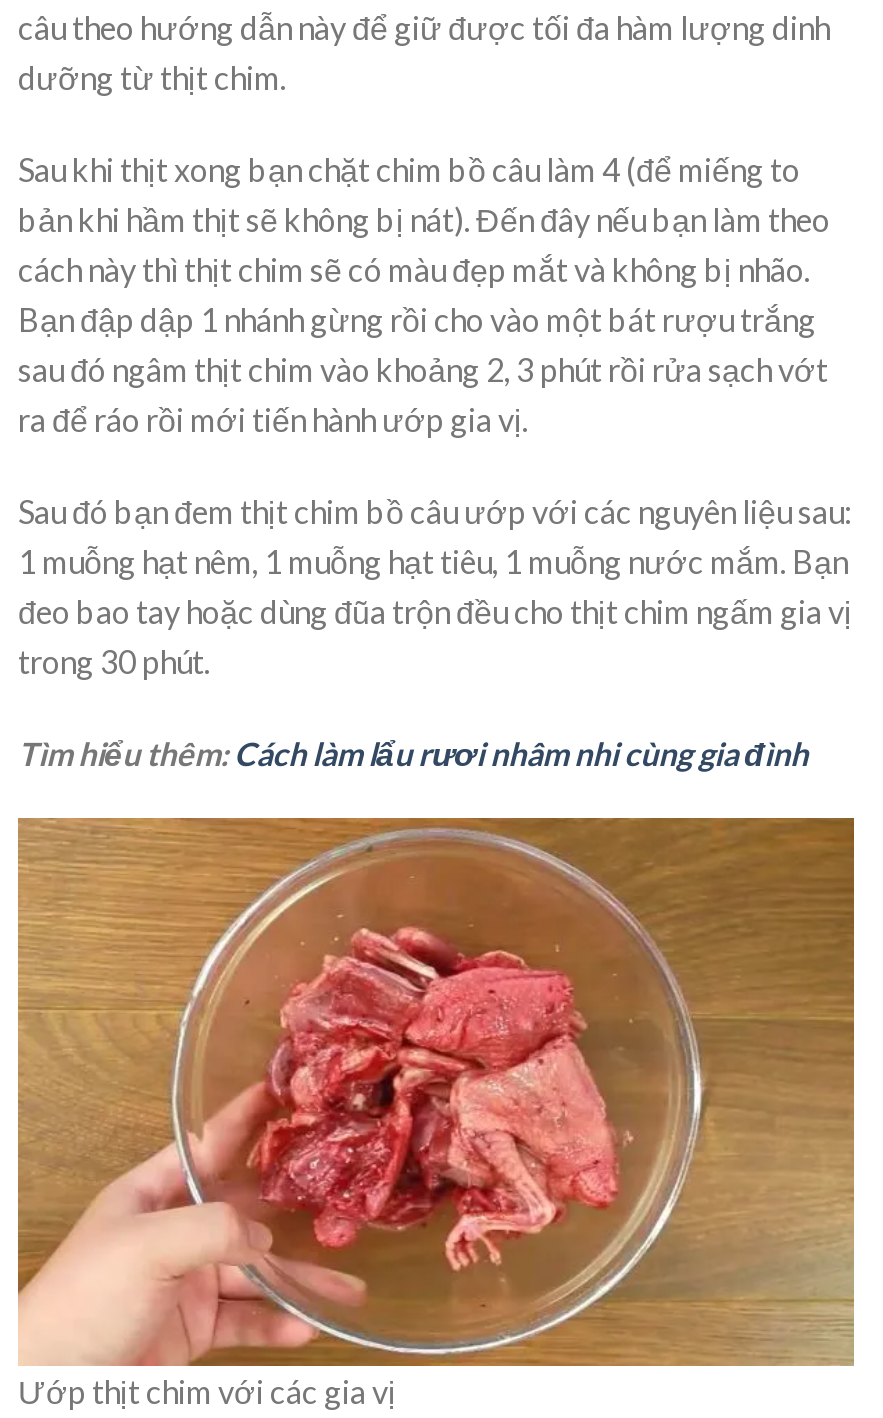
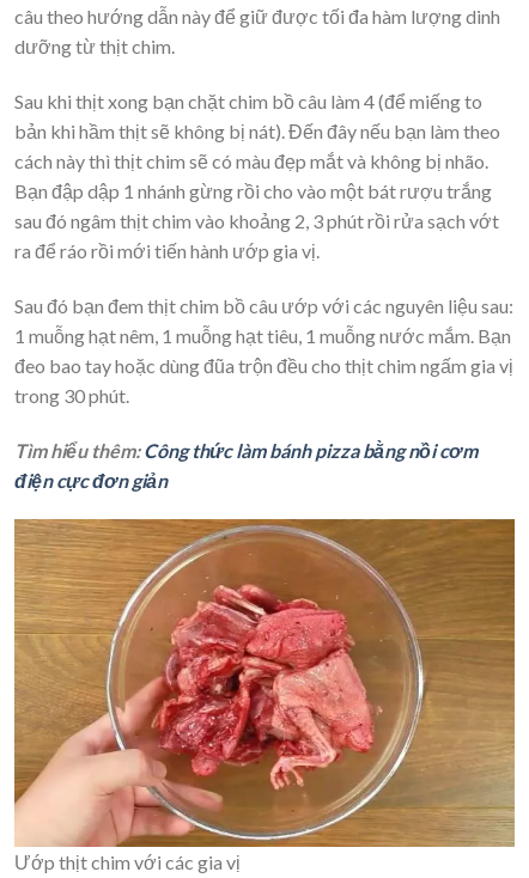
[18,733,808,771] Tìm hiểu thêm: Cách làm lẩu rươi nhâm nhi cùng gia đình -> [14,439,478,491] Tìm hiểu thêm: Công thức làm bánh pizza bằng nồi cơm | điện cực đơn giản

